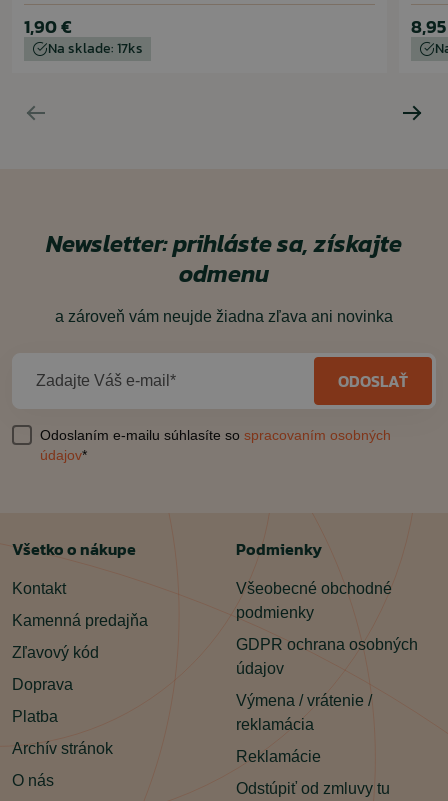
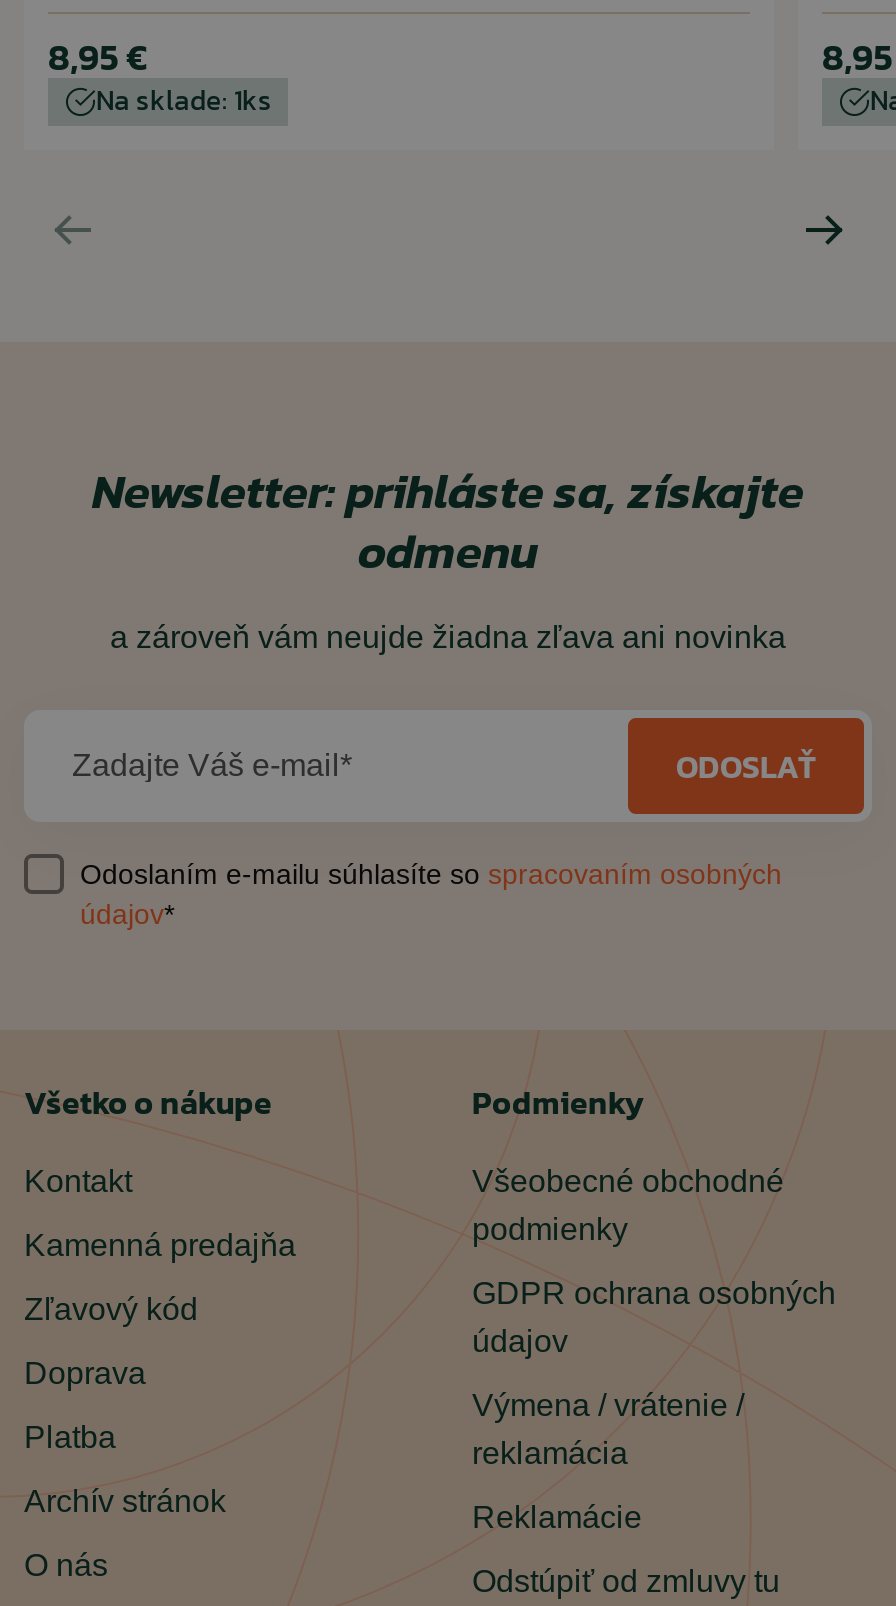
[24,13,72,40] 1,90 € -> [48,30,148,84] 8,95 €
[48,38,143,59] Na sklade: 17ks -> [96,80,272,122] Na sklade: 1ks

